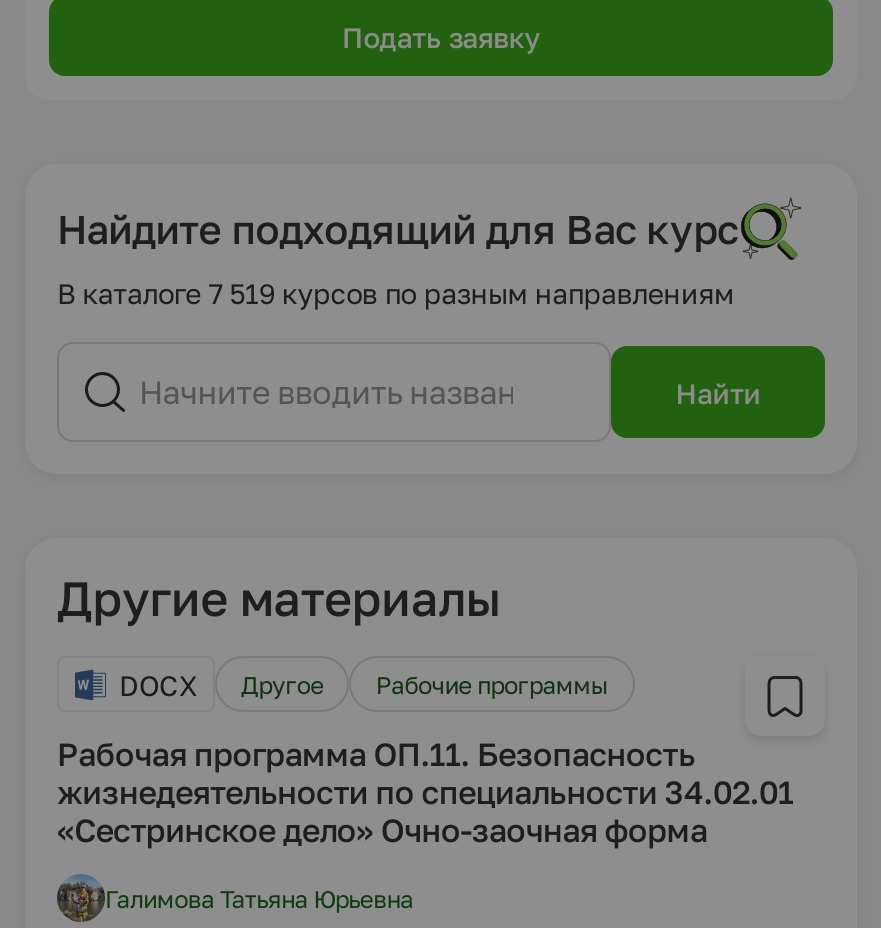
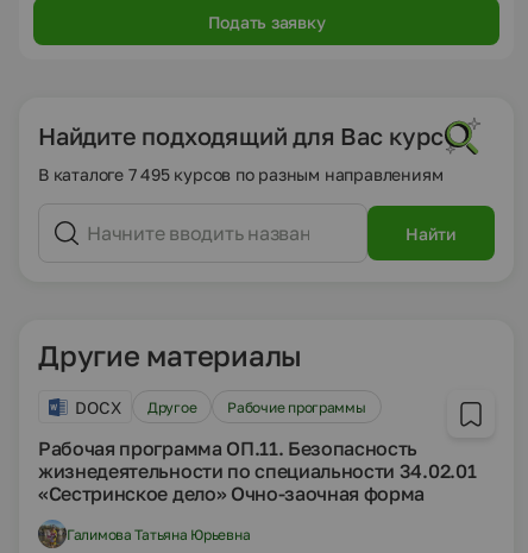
[57,276,734,310] В каталоге 7 519 курсов по разным направлениям -> [38,164,443,184] В каталоге 7 495 курсов по разным направлениям

